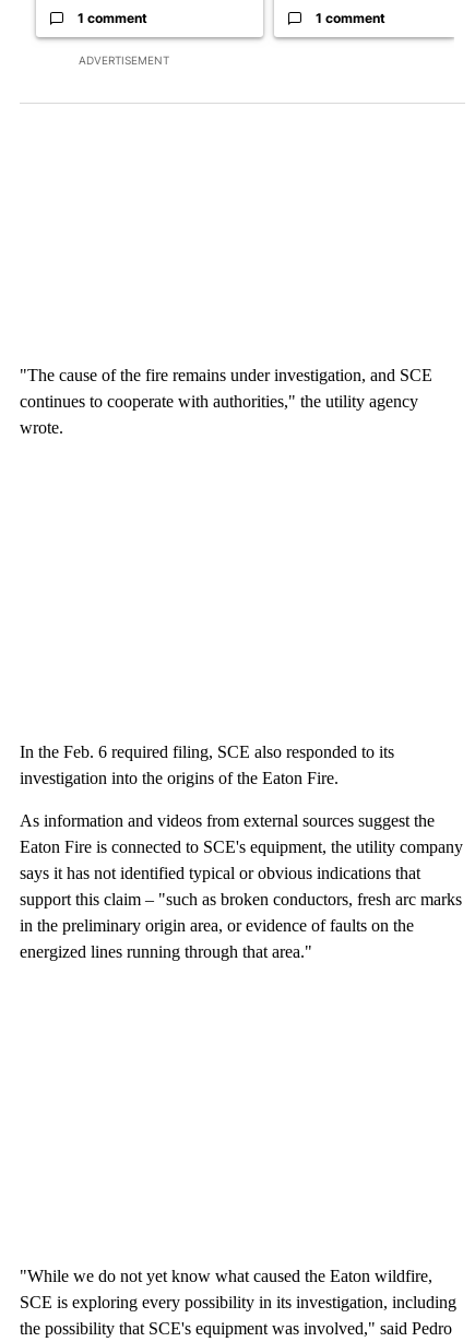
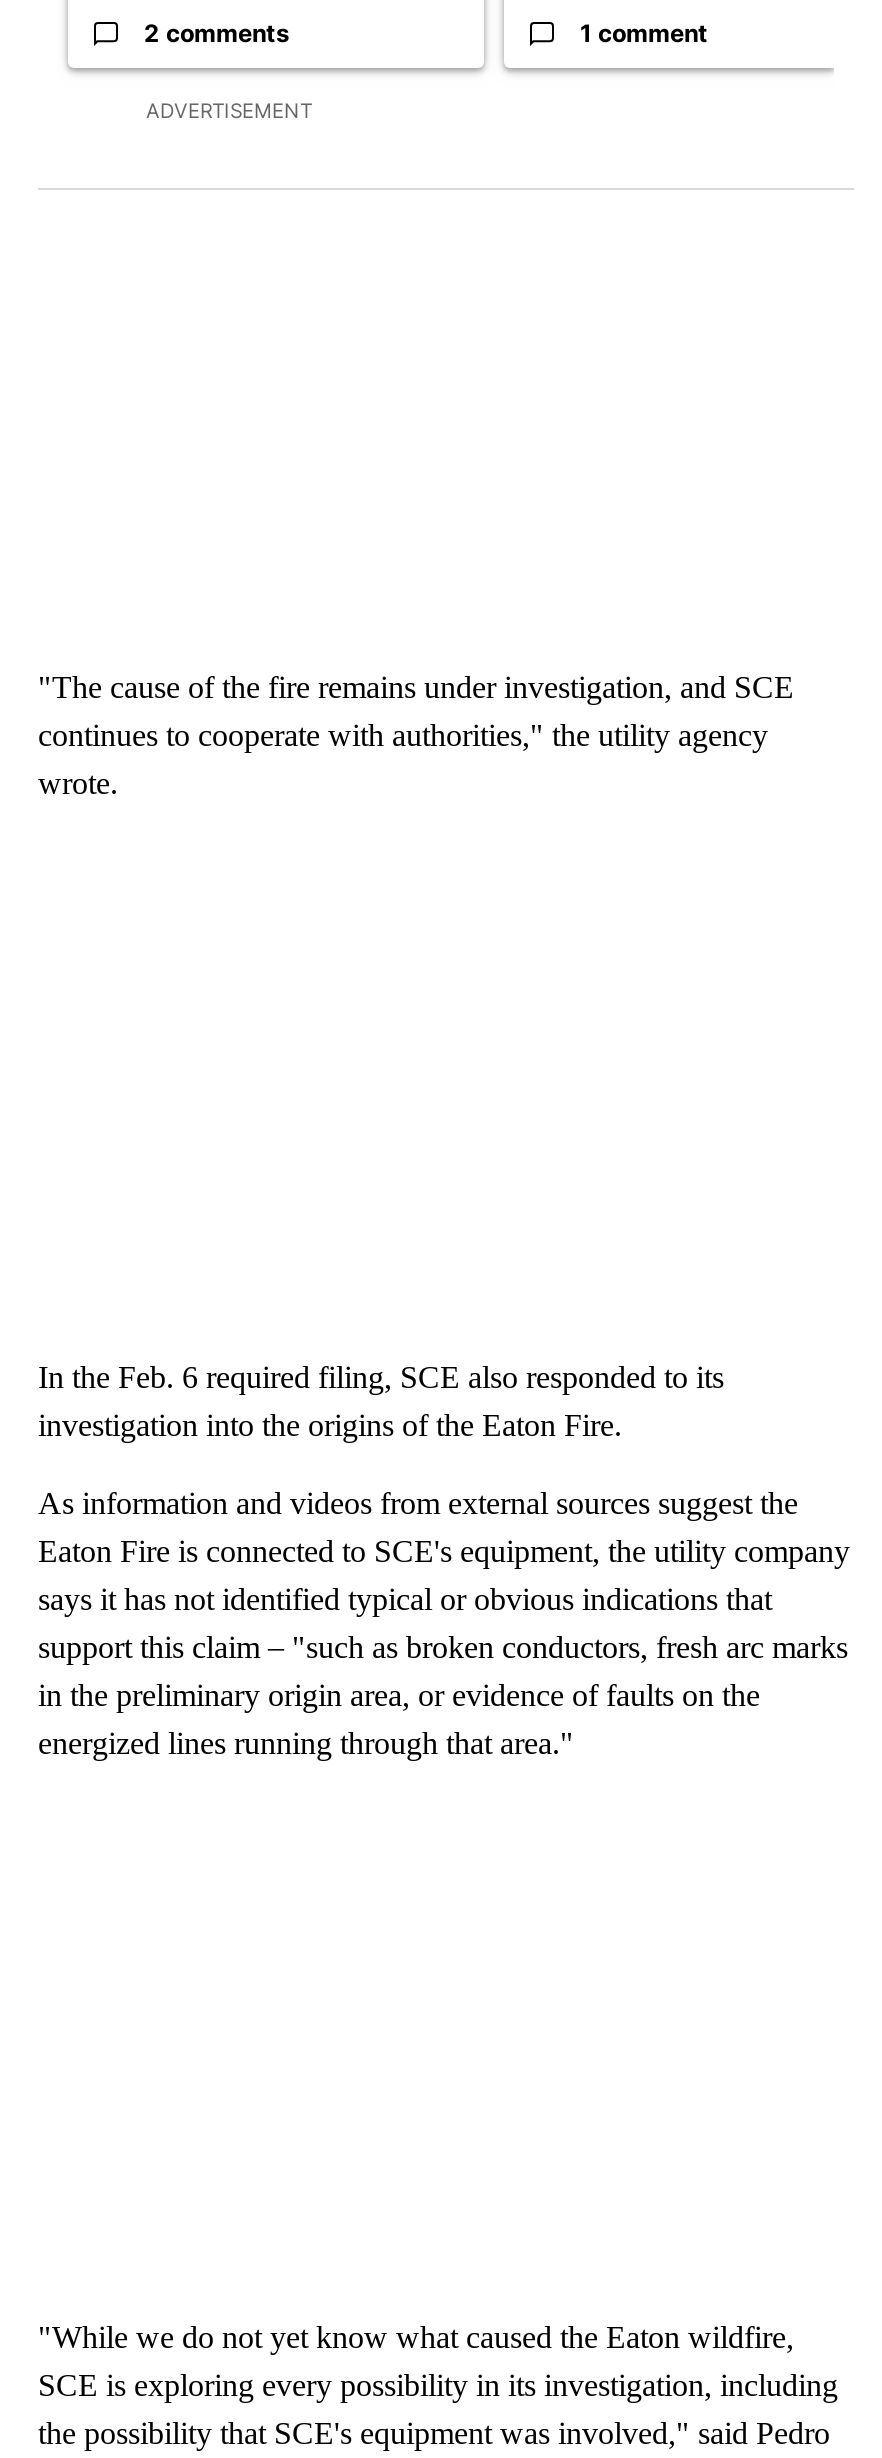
[78,10,147,26] 1 comment -> [144,18,290,48] 2 comments

